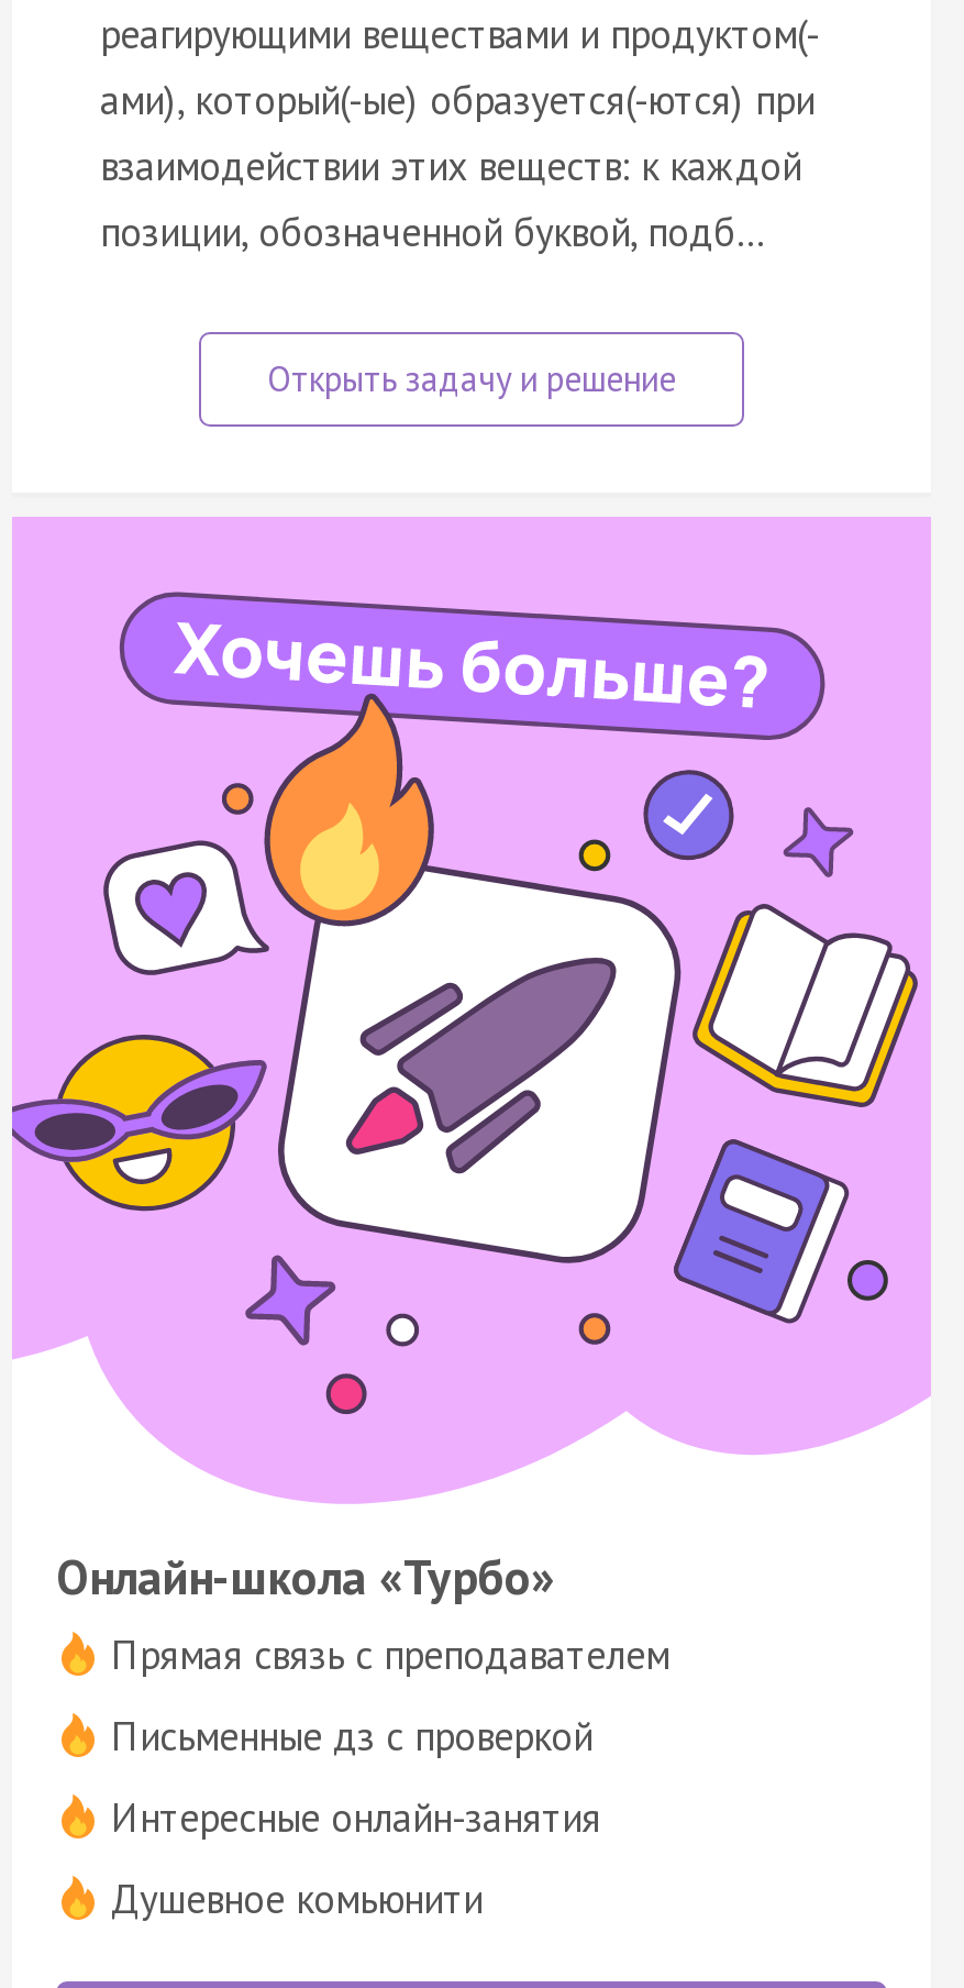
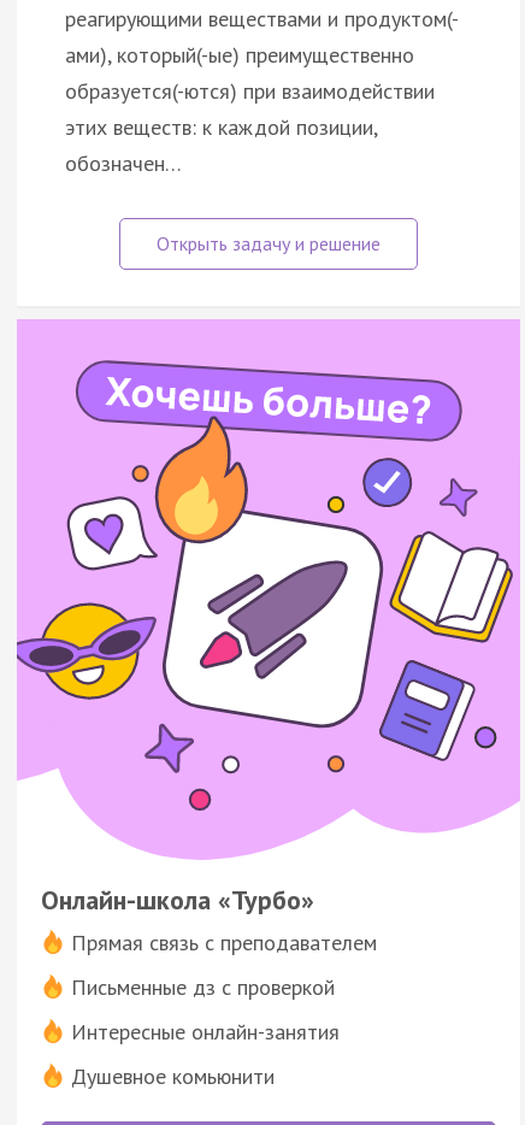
[100,74,815,257] ами), который(-ые) образуется(-ются) при | взаимодействии этих веществ: к каждой | позиции, обозначенной буквой, подб… -> [65,41,435,177] ами), который(-ые) преимущественно | образуется(-ются) при взаимодействии | этих веществ: к каждой позиции, | обозначен…

